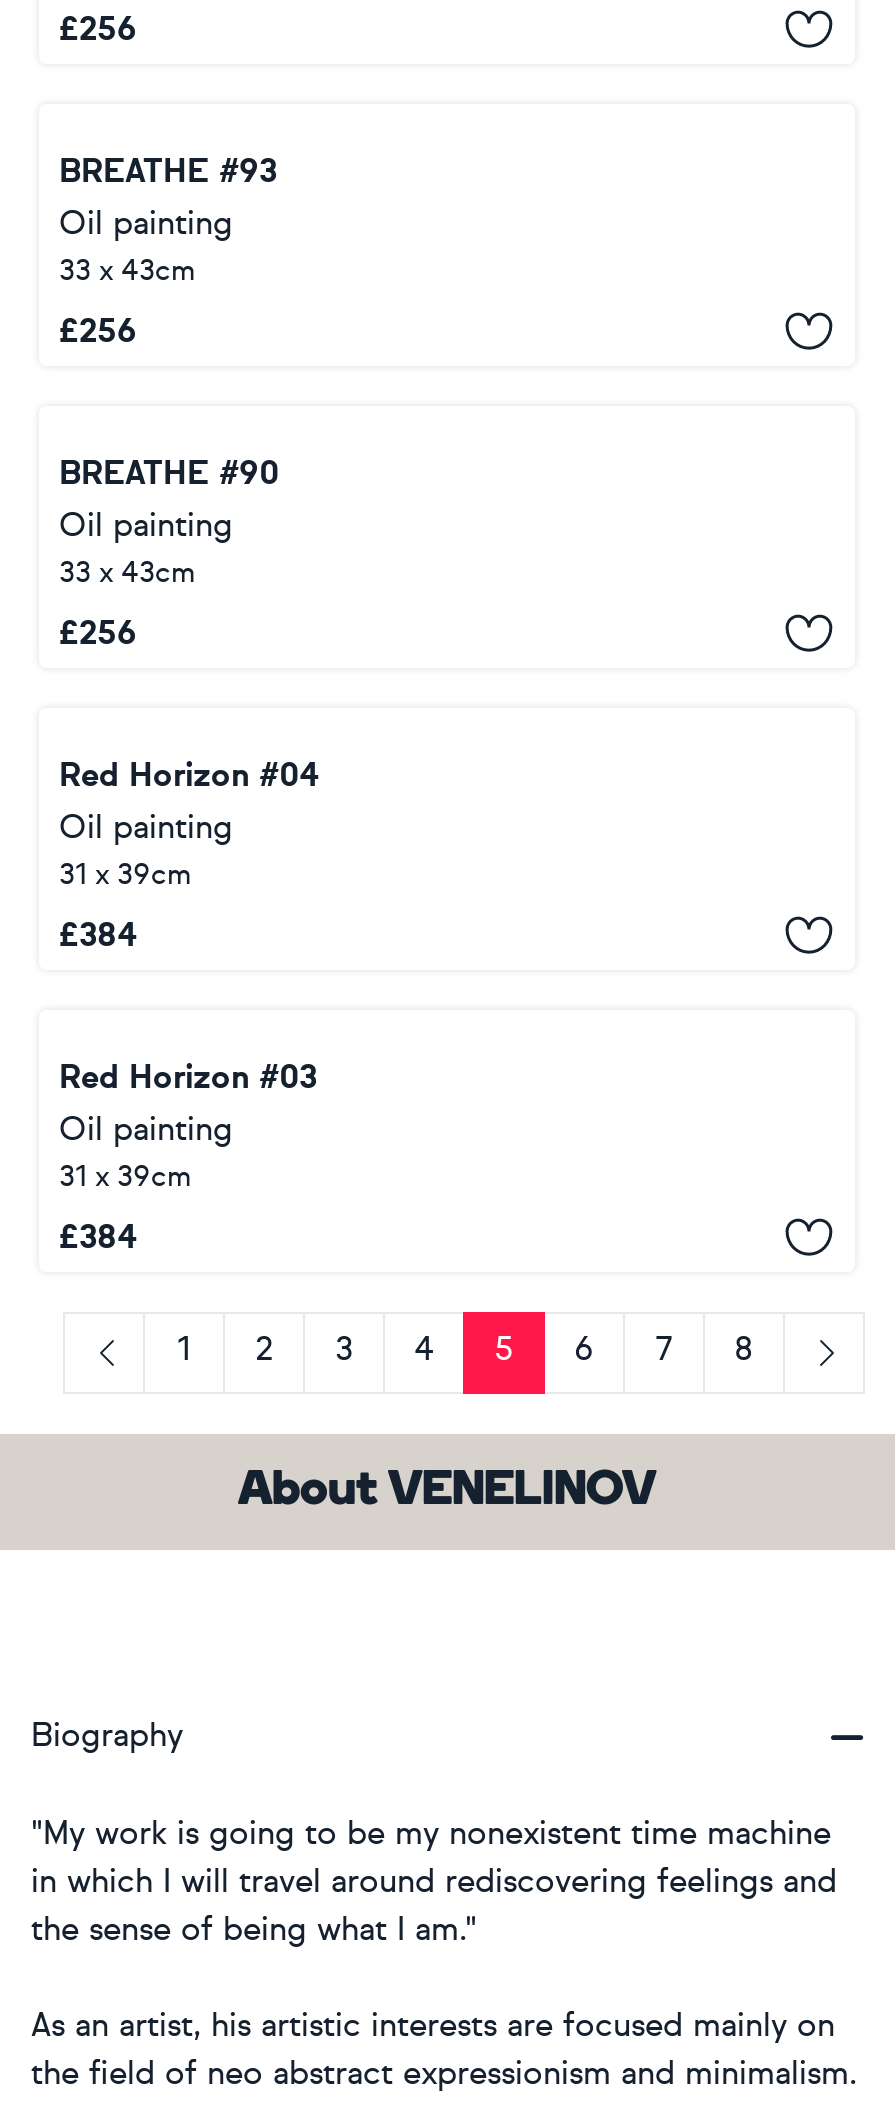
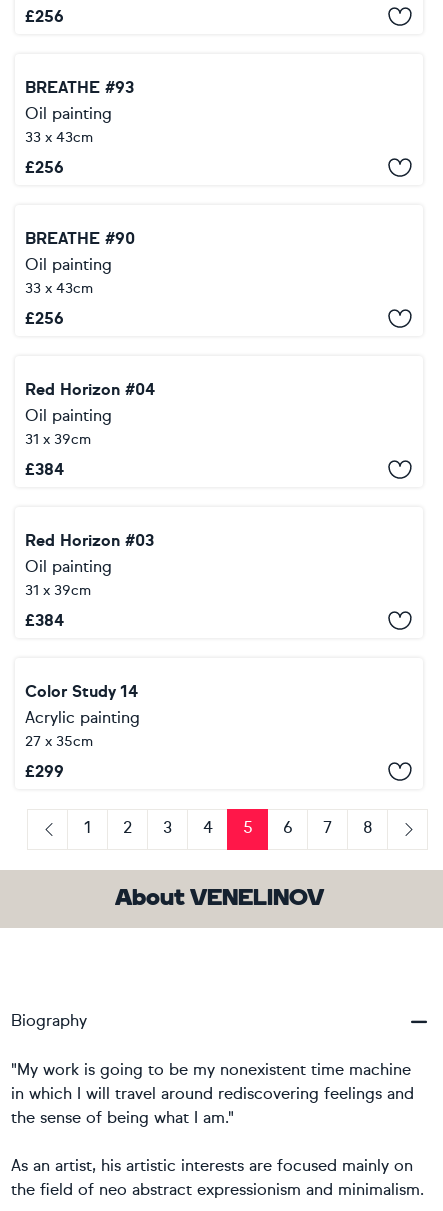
none -> [25,682,140,781] Color Study 14 | Acrylic painting | 27 x 35cm | £299

